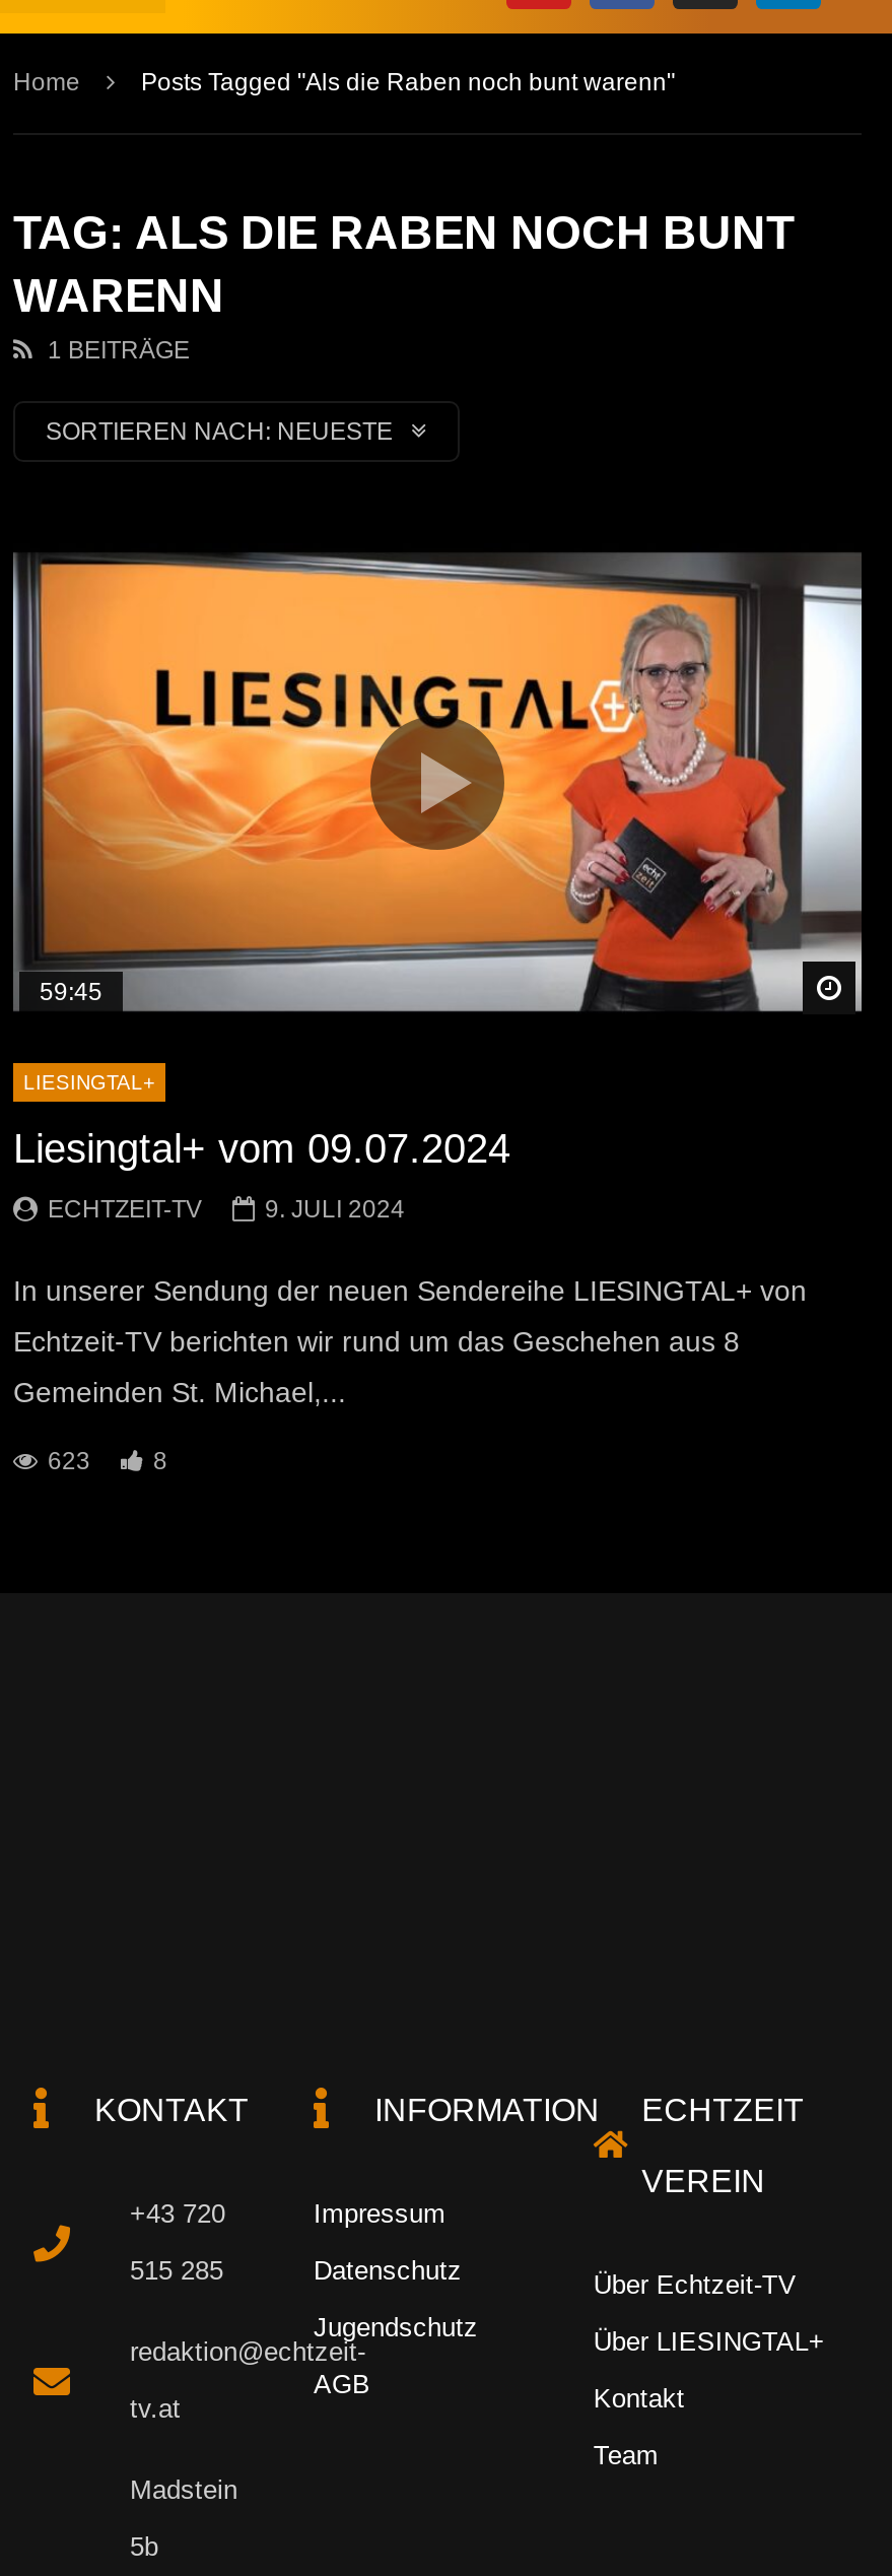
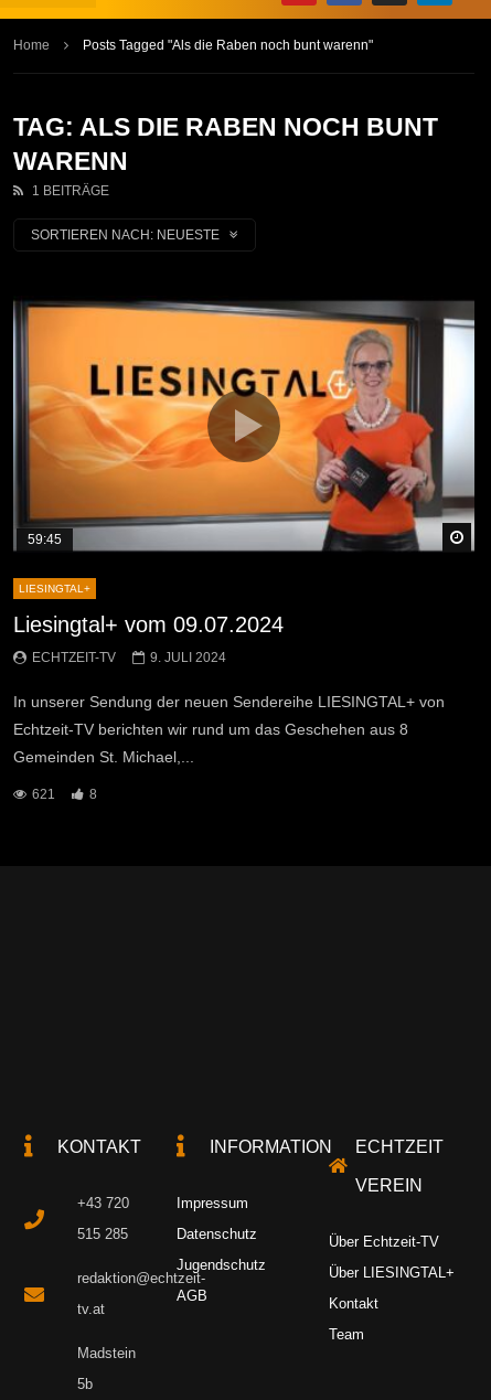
[48,1446,90,1475] 623 -> [32,786,55,802] 621

